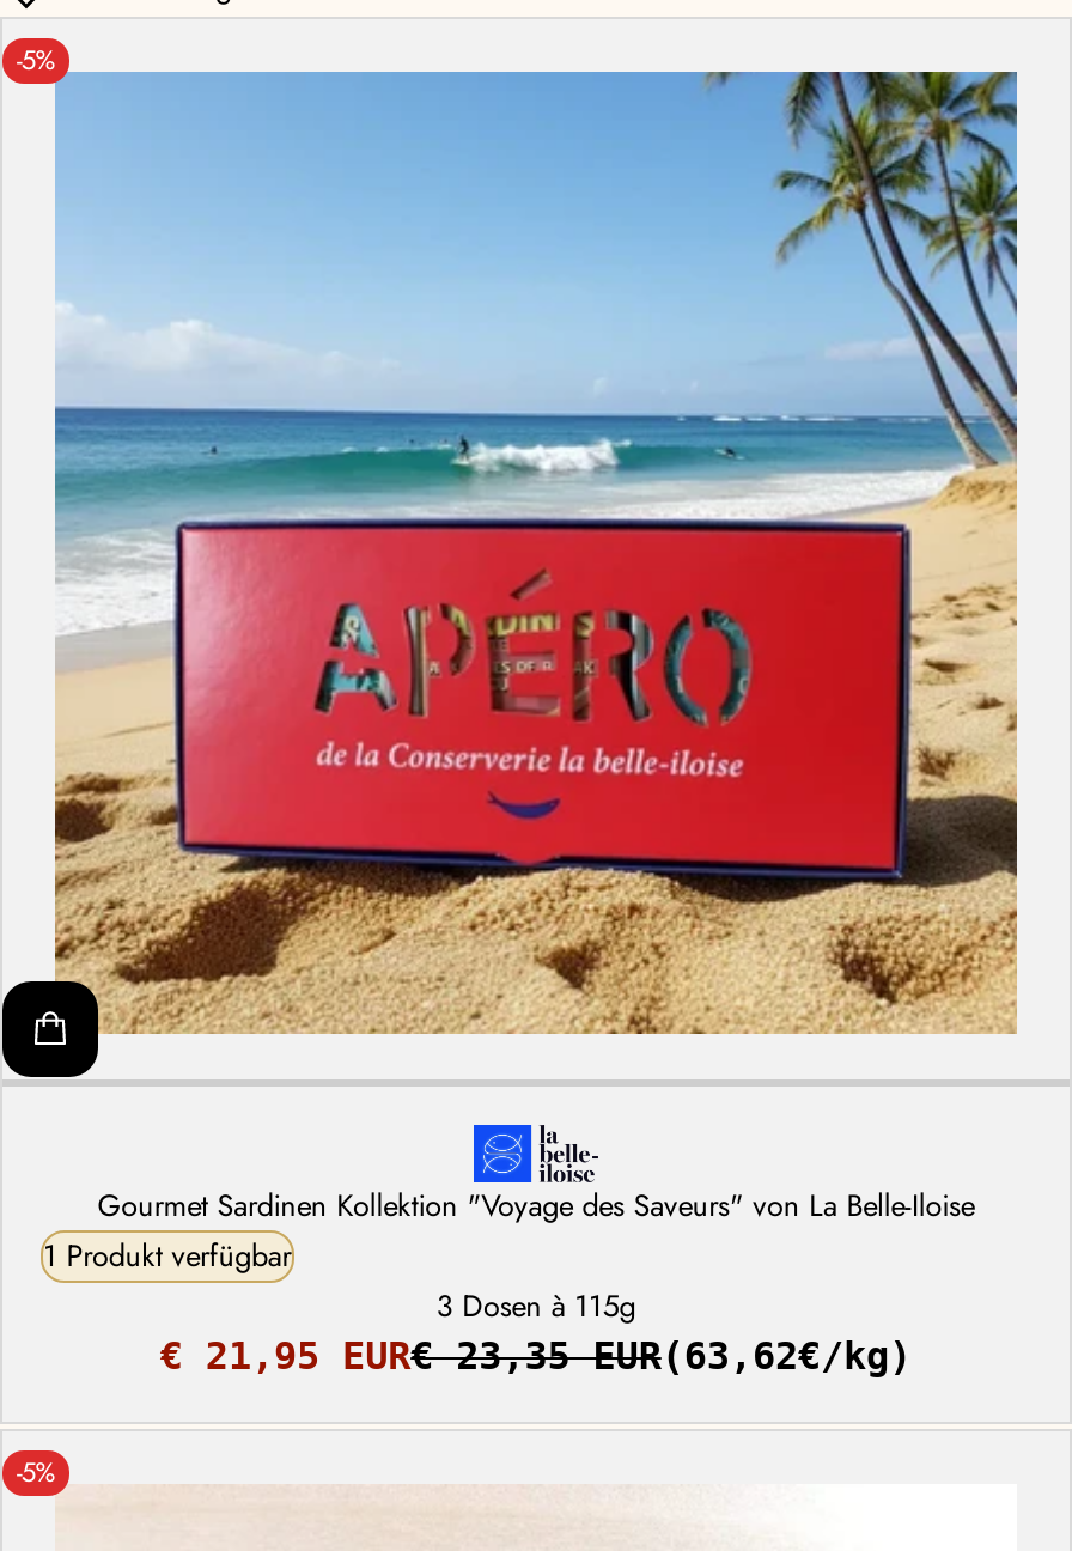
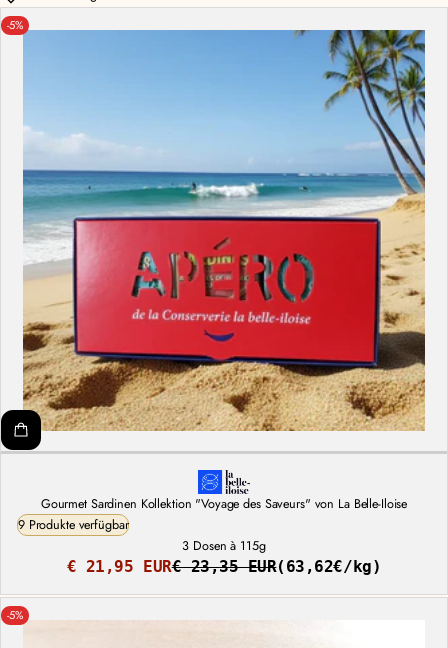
[43,1234,291,1277] 1 Produkt verfügbar -> [18,516,128,534] 9 Produkte verfügbar

